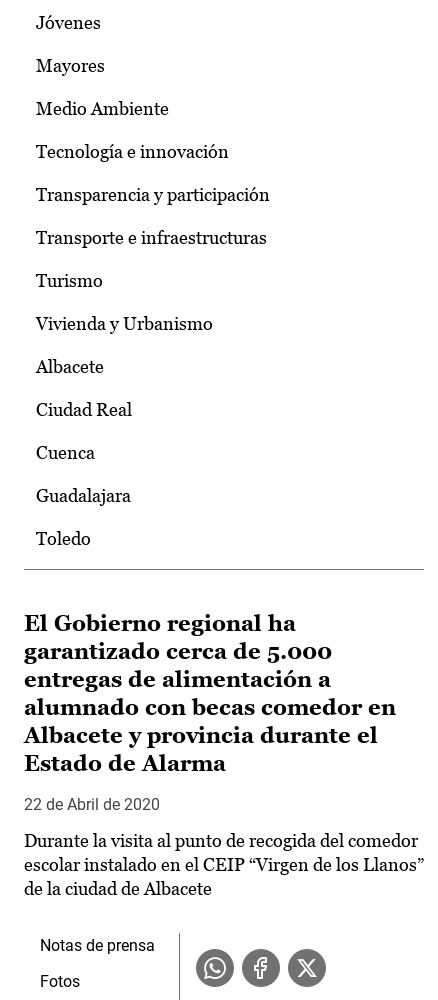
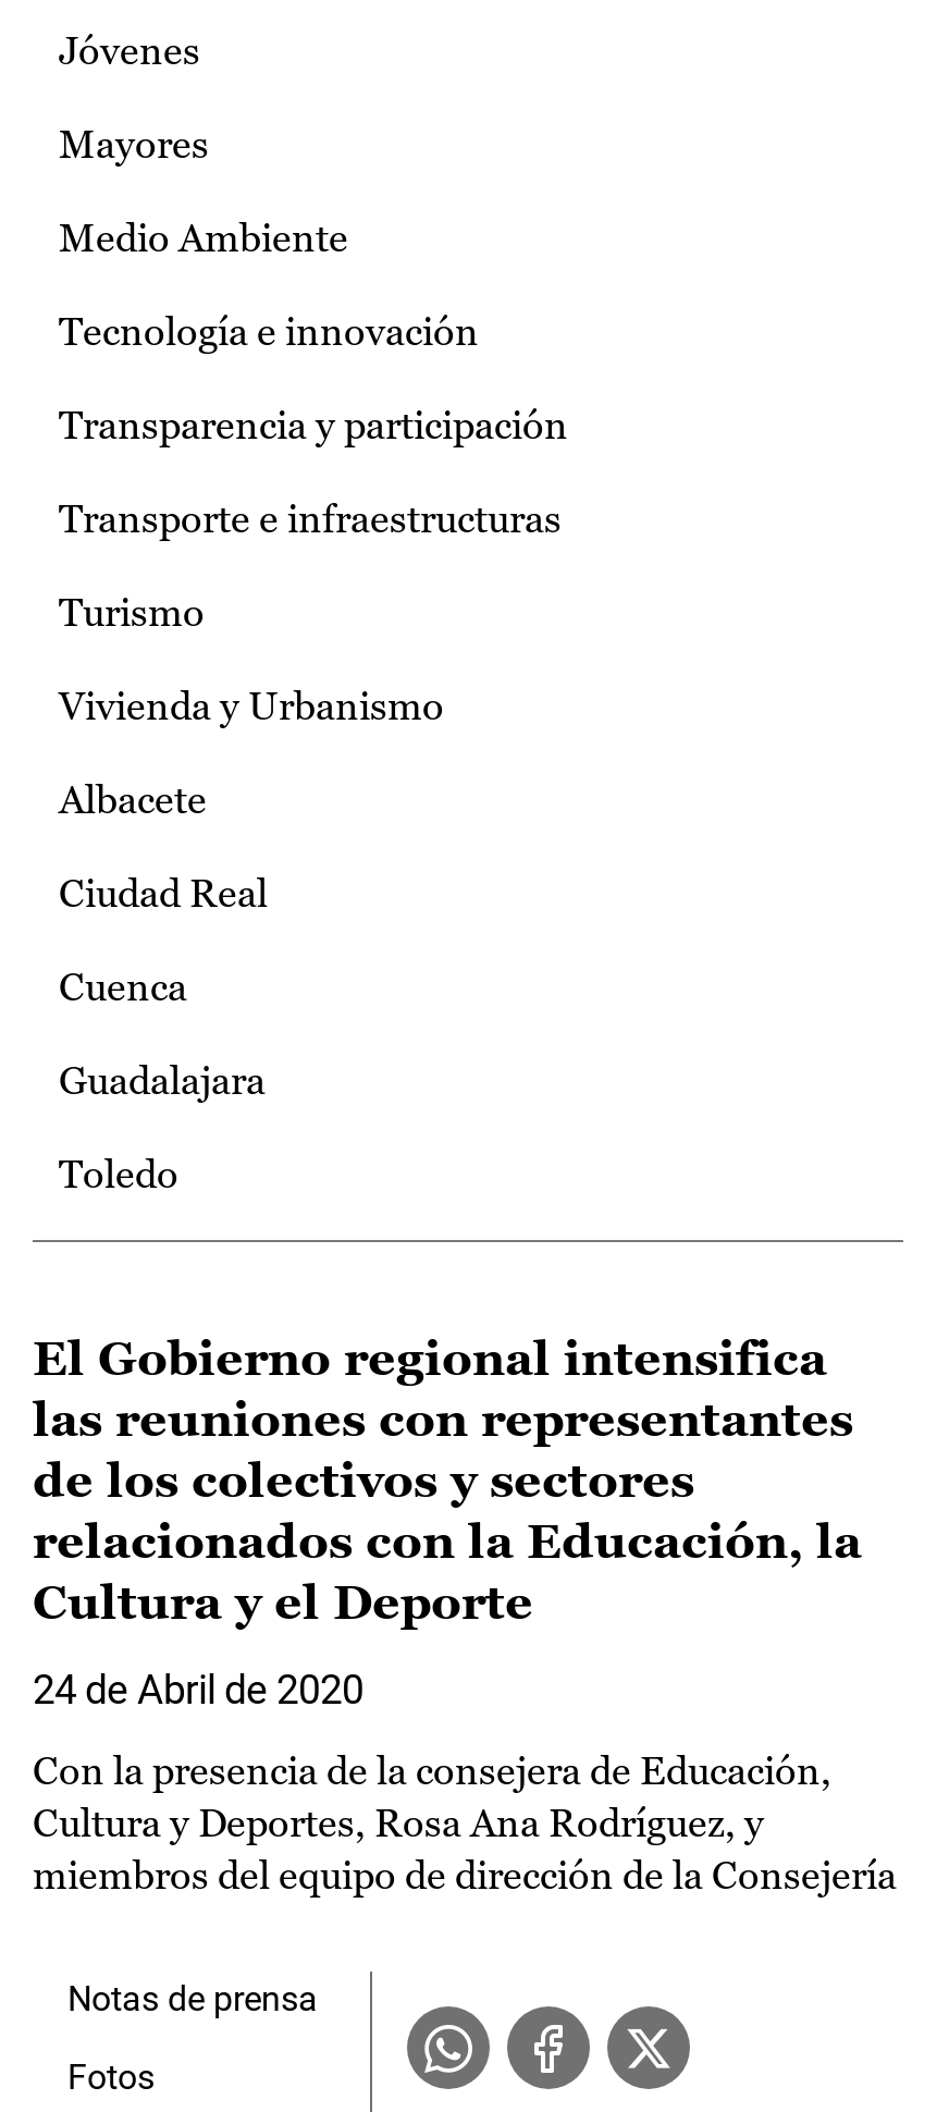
[24,611,396,776] El Gobierno regional ha | garantizado cerca de 5.000 | entregas de alimentación a | alumnado con becas comedor en | Albacete y provincia durante el | Estado de Alarma -> [33,1332,862,1630] El Gobierno regional intensifica | las reuniones con representantes | de los colectivos y sectores | relacionados con la Educación, la | Cultura y el Deporte
[24,795,160,814] 22 de Abril de 2020 -> [33,1667,363,1713] 24 de Abril de 2020
[24,830,424,899] Durante la visita al punto de recogida del comedor | escolar instalado en el CEIP “Virgen de los Llanos” | de la ciudad de Albacete -> [33,1748,897,1898] Con la presencia de la consejera de Educación, | Cultura y Deportes, Rosa Ana Rodríguez, y | miembros del equipo de dirección de la Consejería

